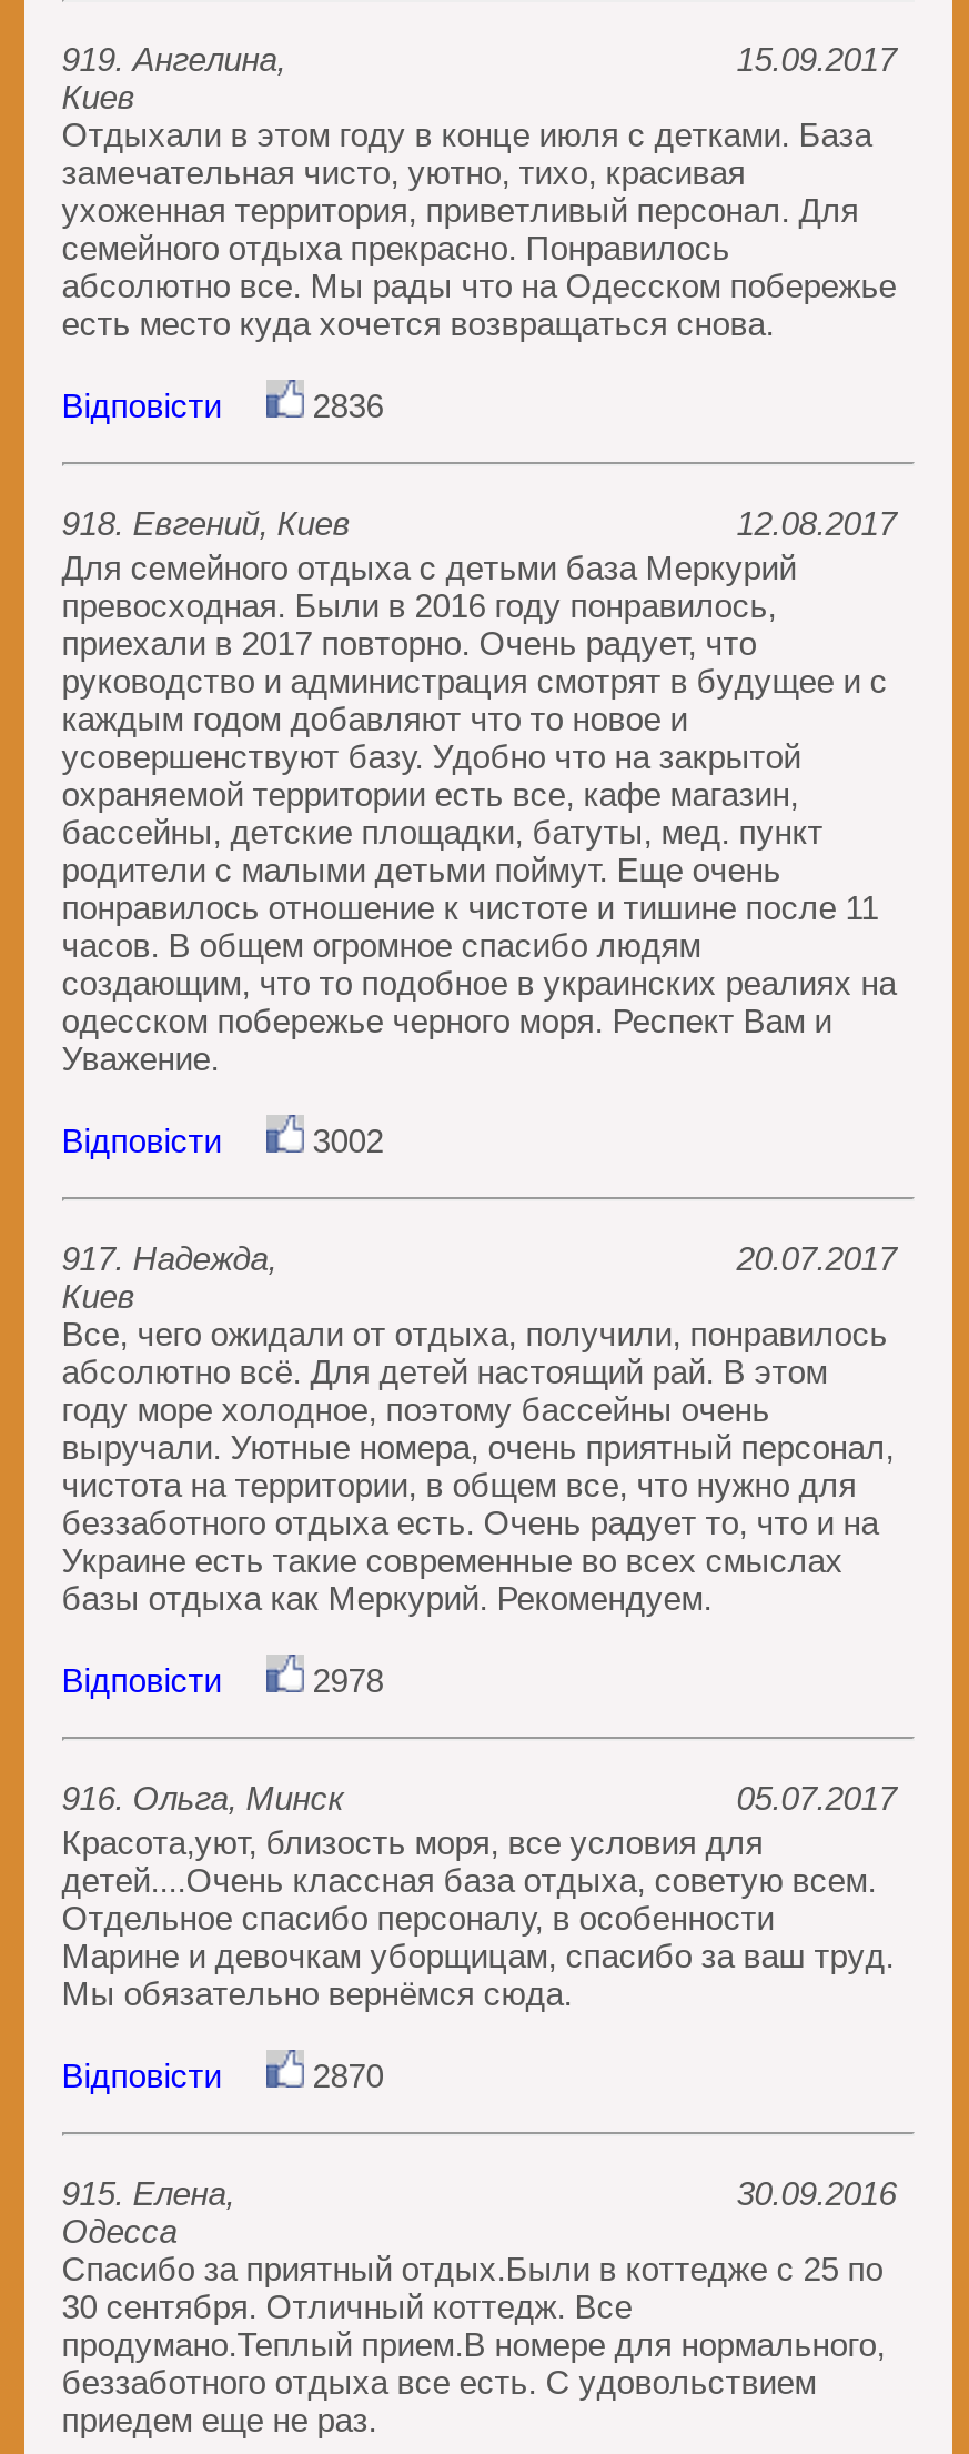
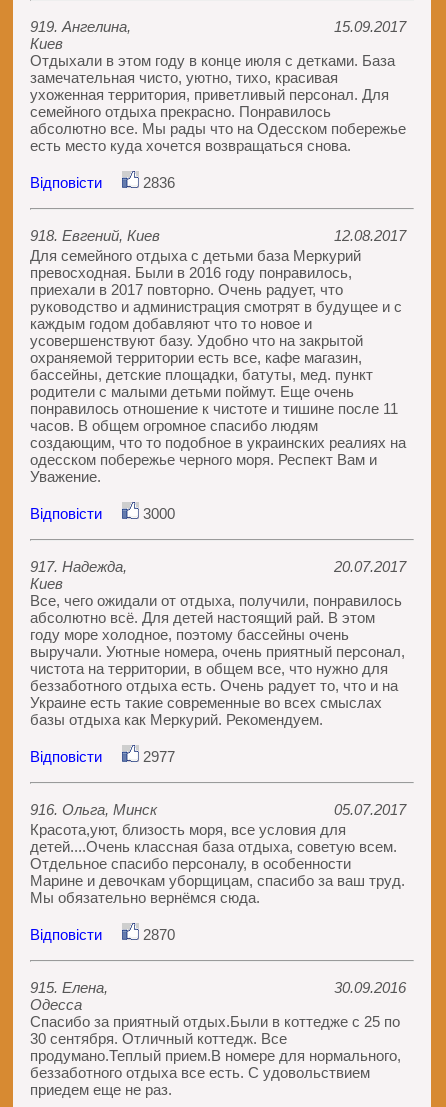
[303,1122,410,1159] 3002 -> [139,505,187,522] 3000
[303,1661,410,1699] 2978 -> [139,748,187,765] 2977

